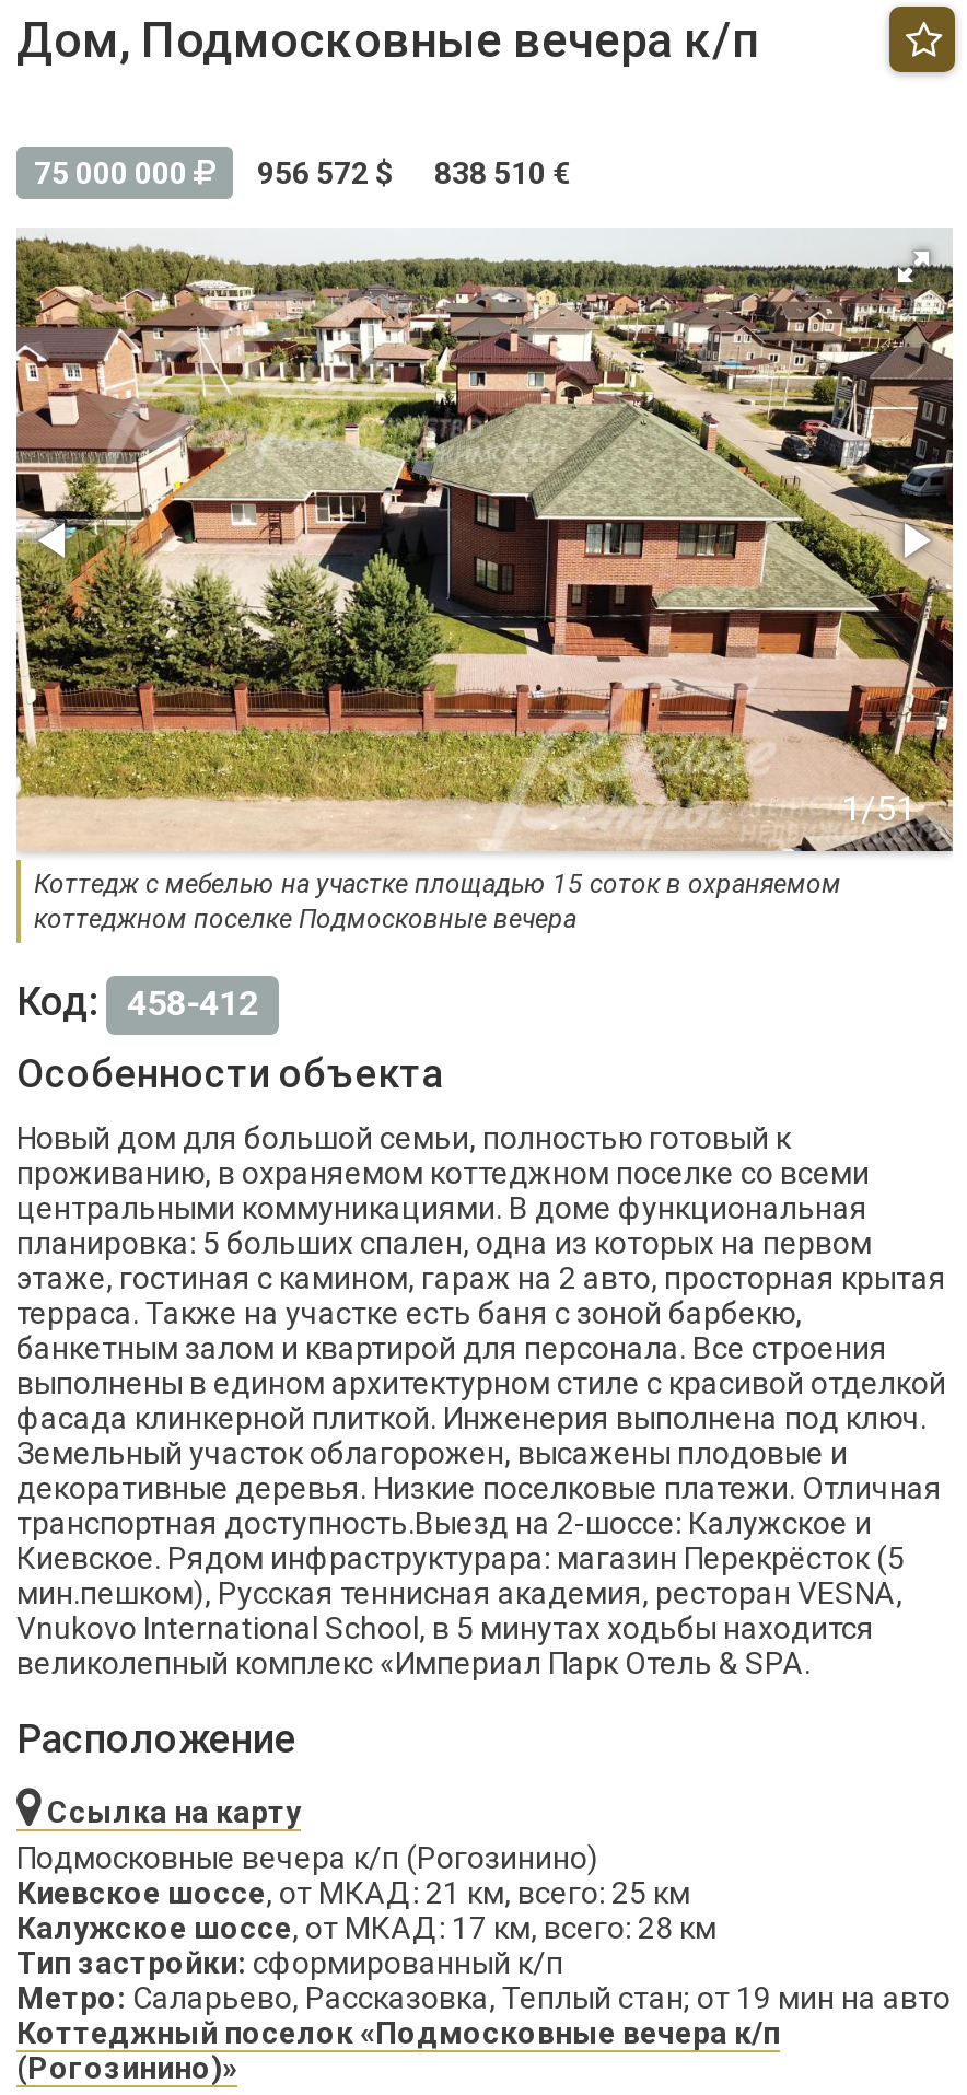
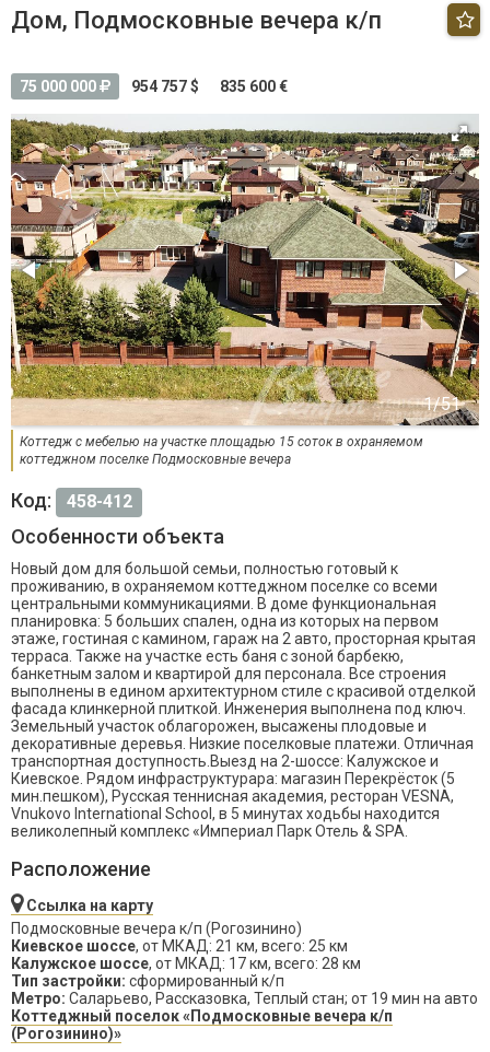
[257,155,393,190] 956 572 $ -> [131,78,199,95] 954 757 $
[434,155,570,190] 838 510 € -> [220,78,288,95] 835 600 €

